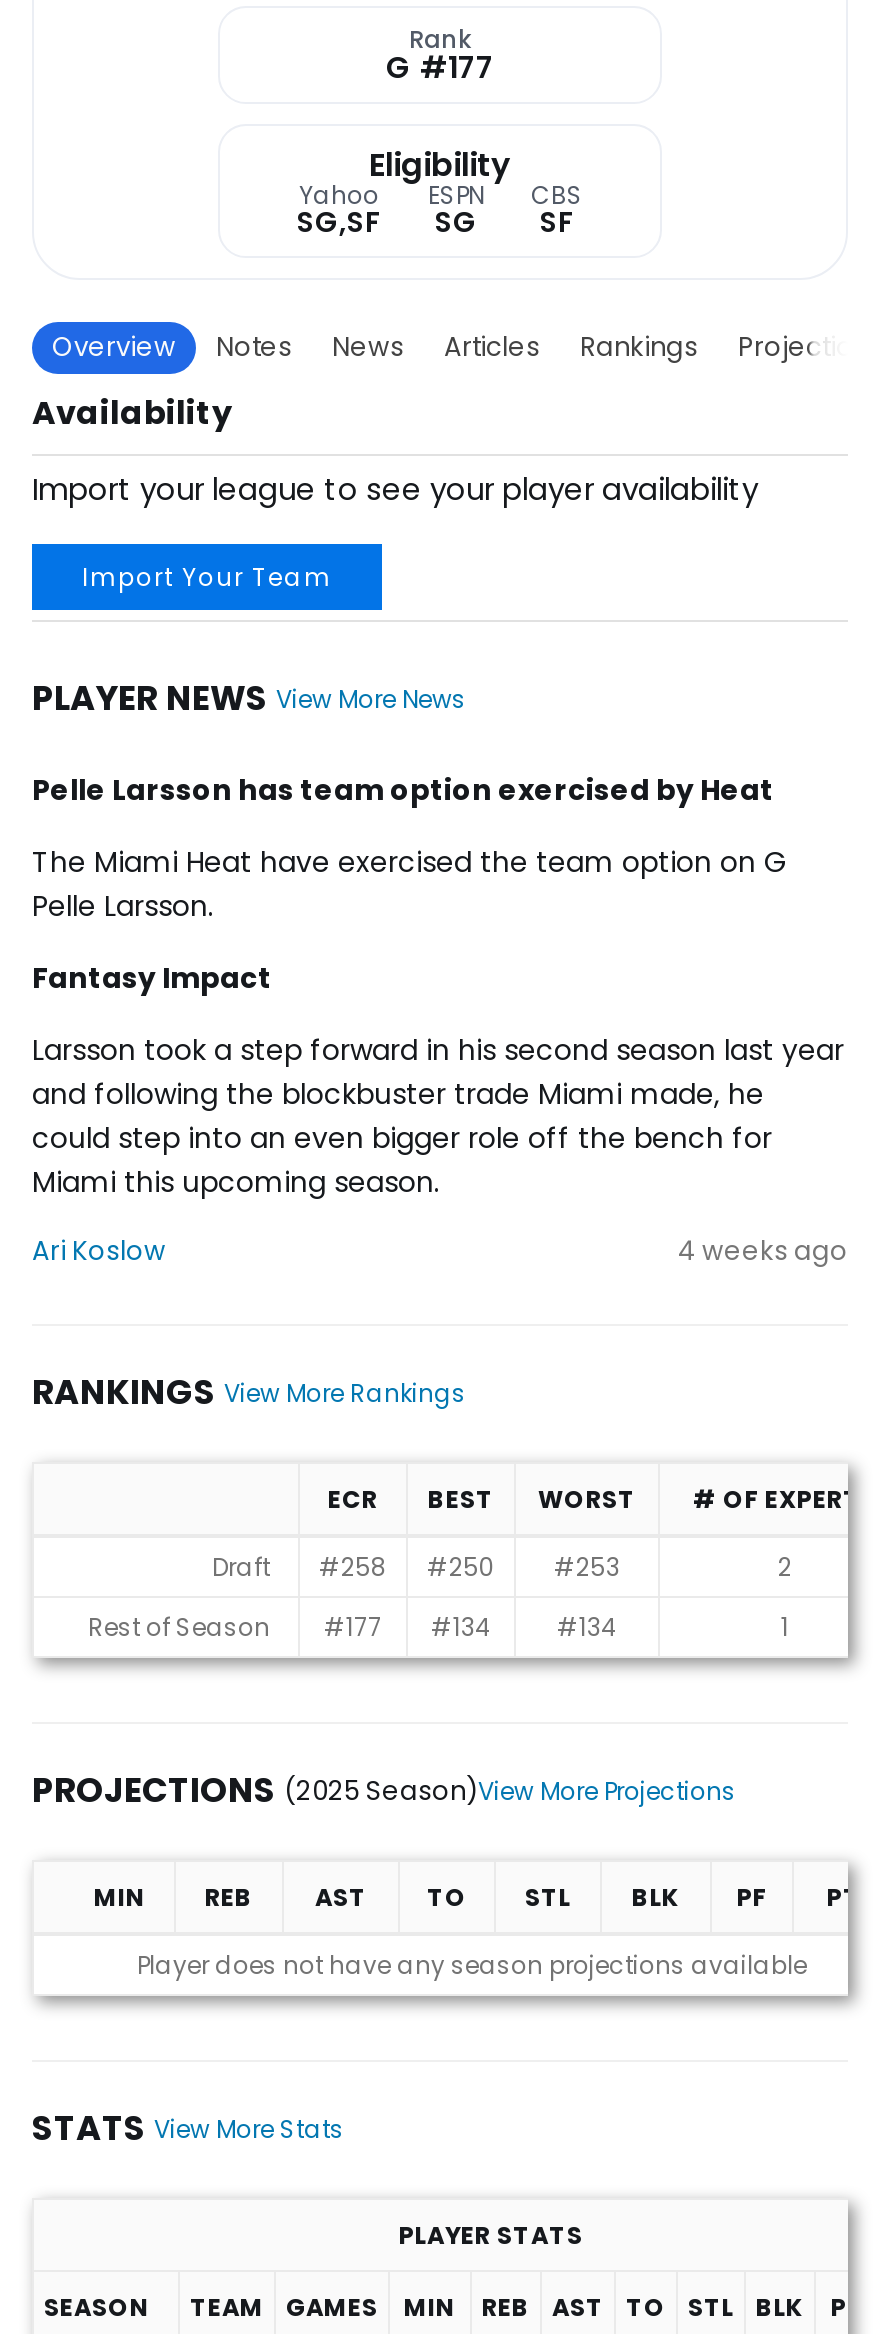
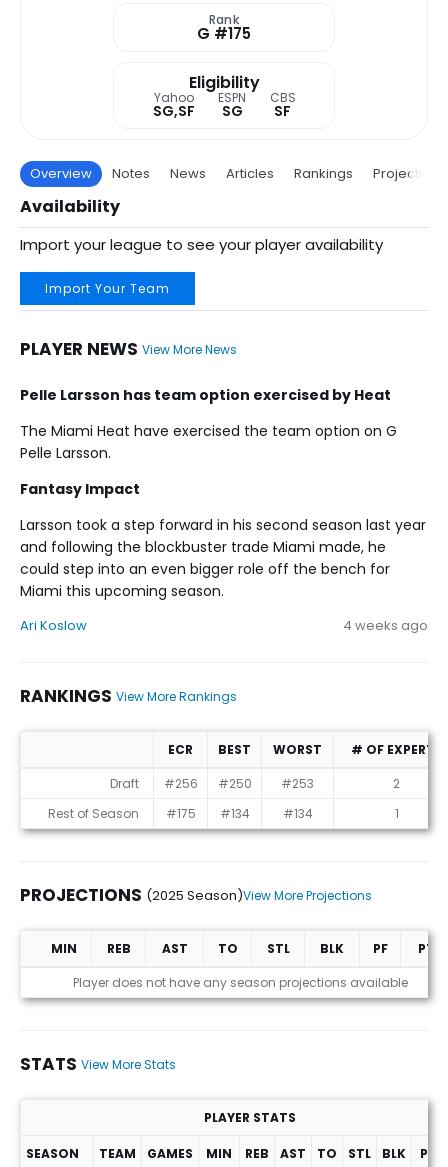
[386,47,494,89] G #177 -> [197,23,251,44] G #175
[319,1551,387,1585] #258 -> [163,775,197,792] #256
[88,1611,617,1645] Rest of Season #177 #134 #134 -> [48,805,312,822] Rest of Season #175 #134 #134

